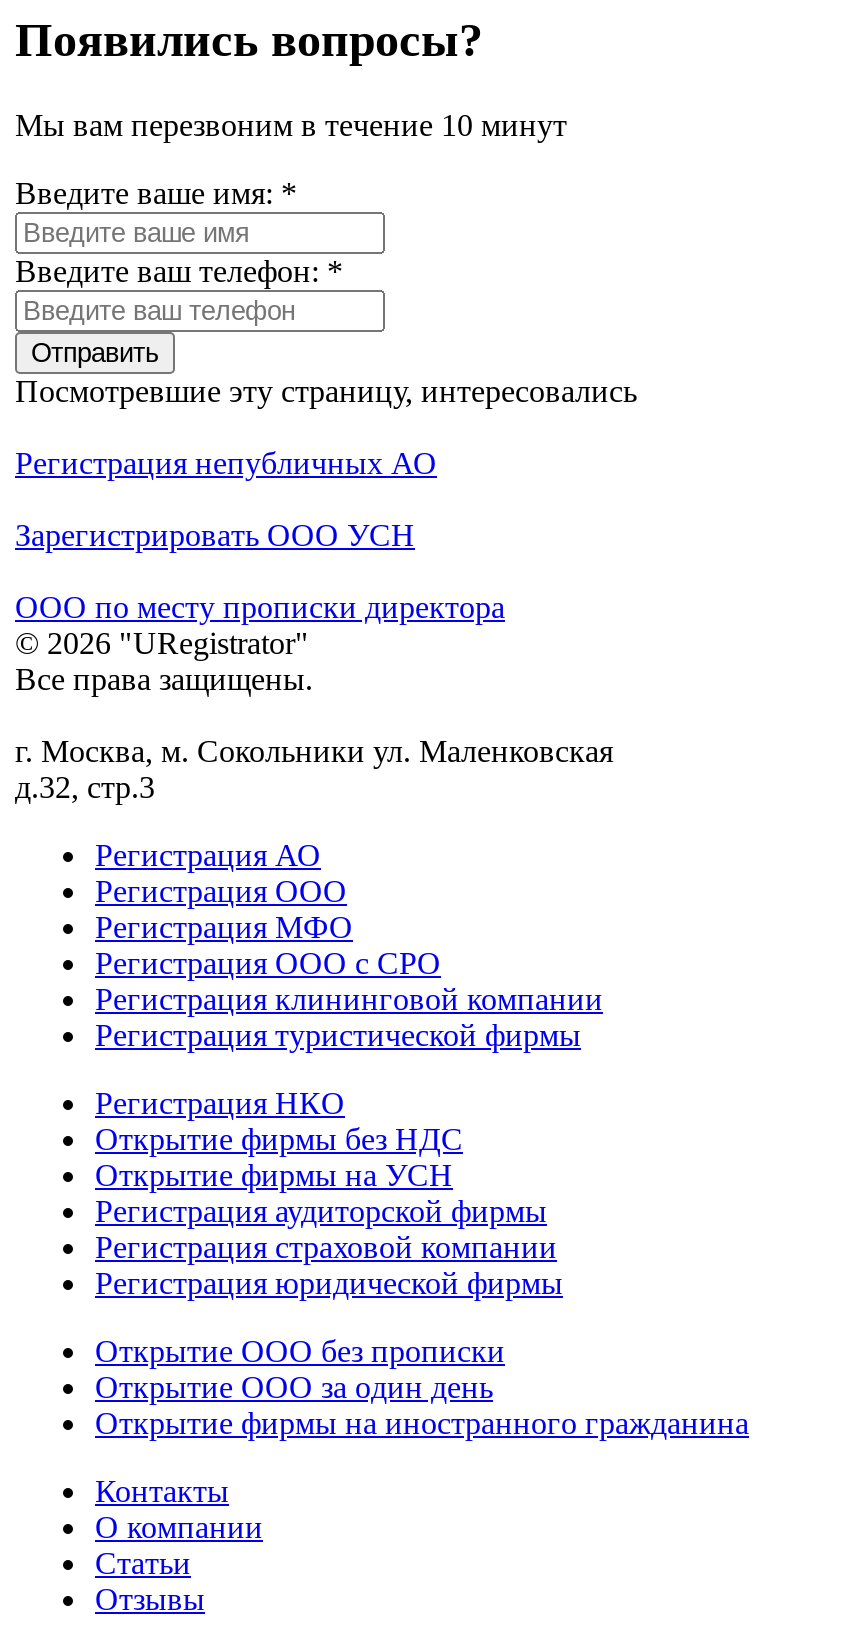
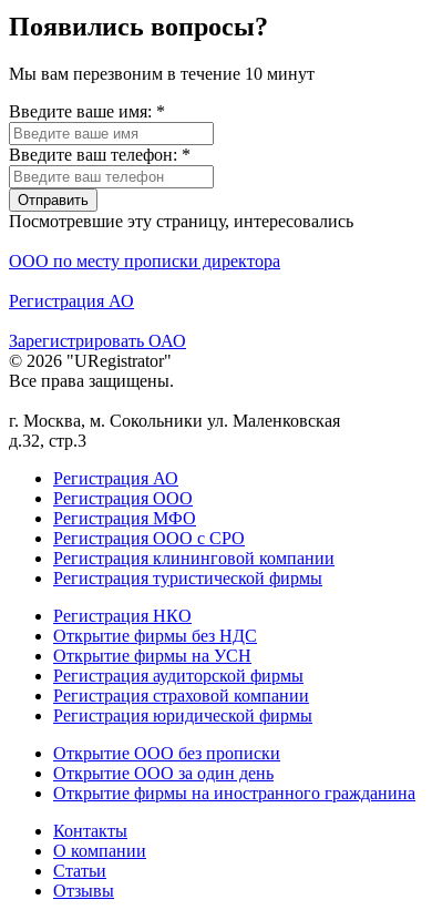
[15,446,437,552] Регистрация непубличных АО | Зарегистрировать ООО УСН -> none
moved [15,590,505,624] -> [9,252,280,271]: ООО по месту прописки директора
none -> [9,292,186,350] Регистрация АО | Зарегистрировать ОАО

